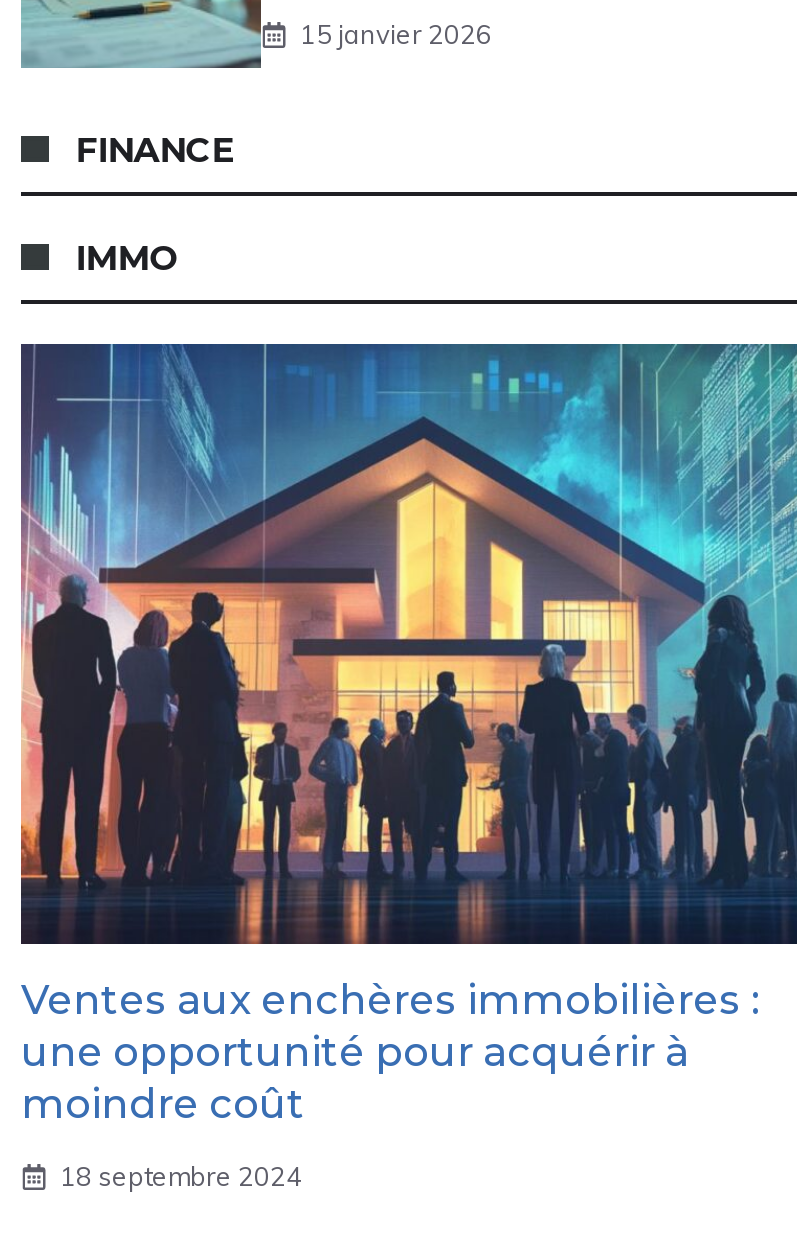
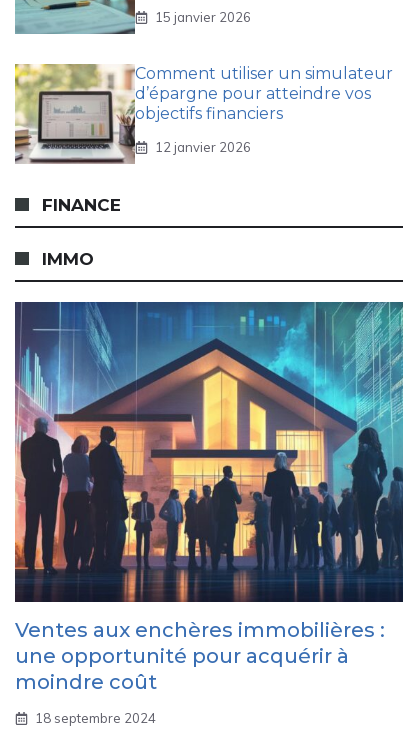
none -> [14,63,393,164] [image] | Comment utiliser un simulateur | d’épargne pour atteindre vos | objectifs financiers | 12 janvier 2026

